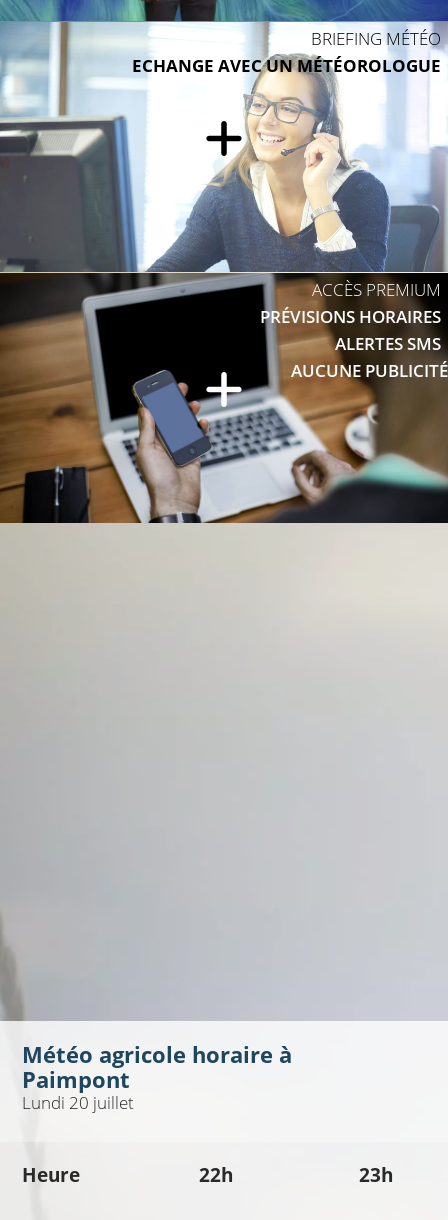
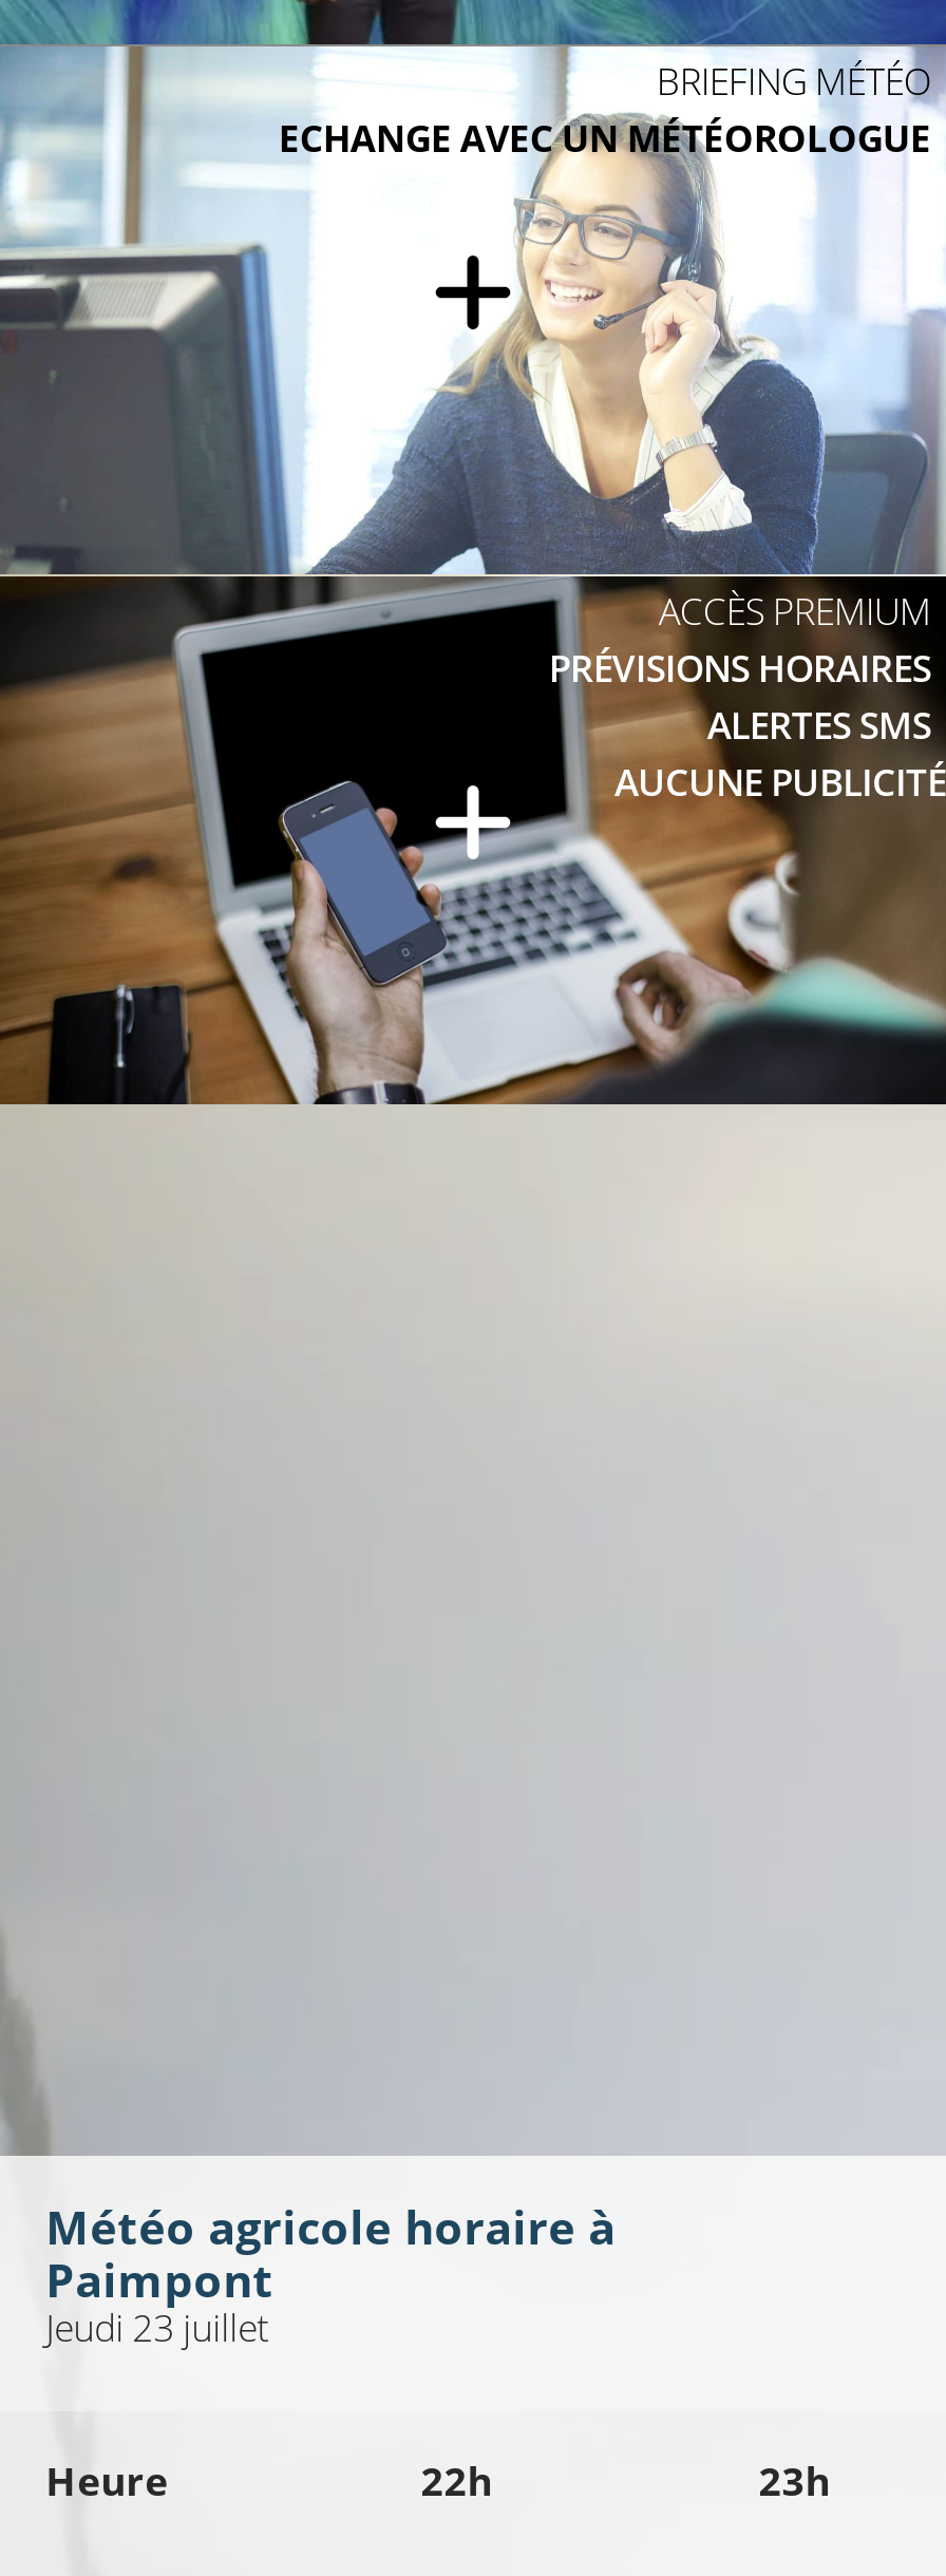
[22,1091,134,1114] Lundi 20 juillet -> [46,2304,269,2353] Jeudi 23 juillet

